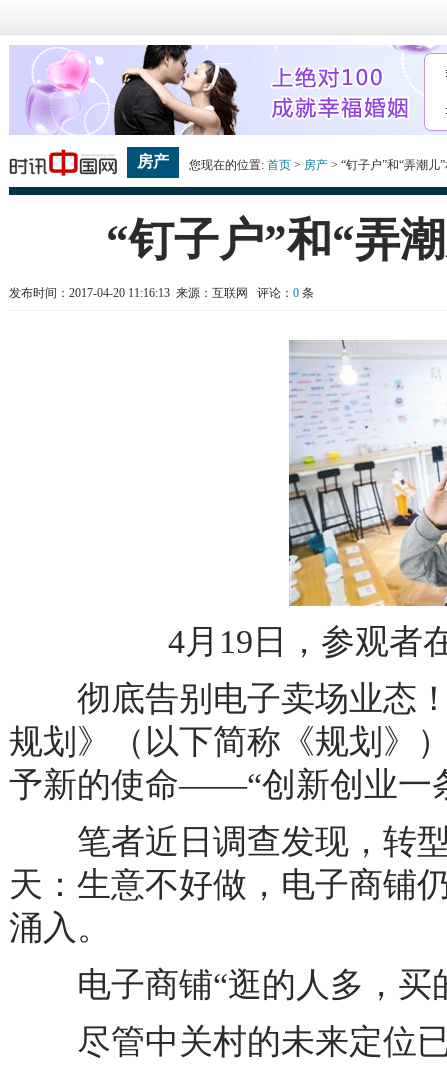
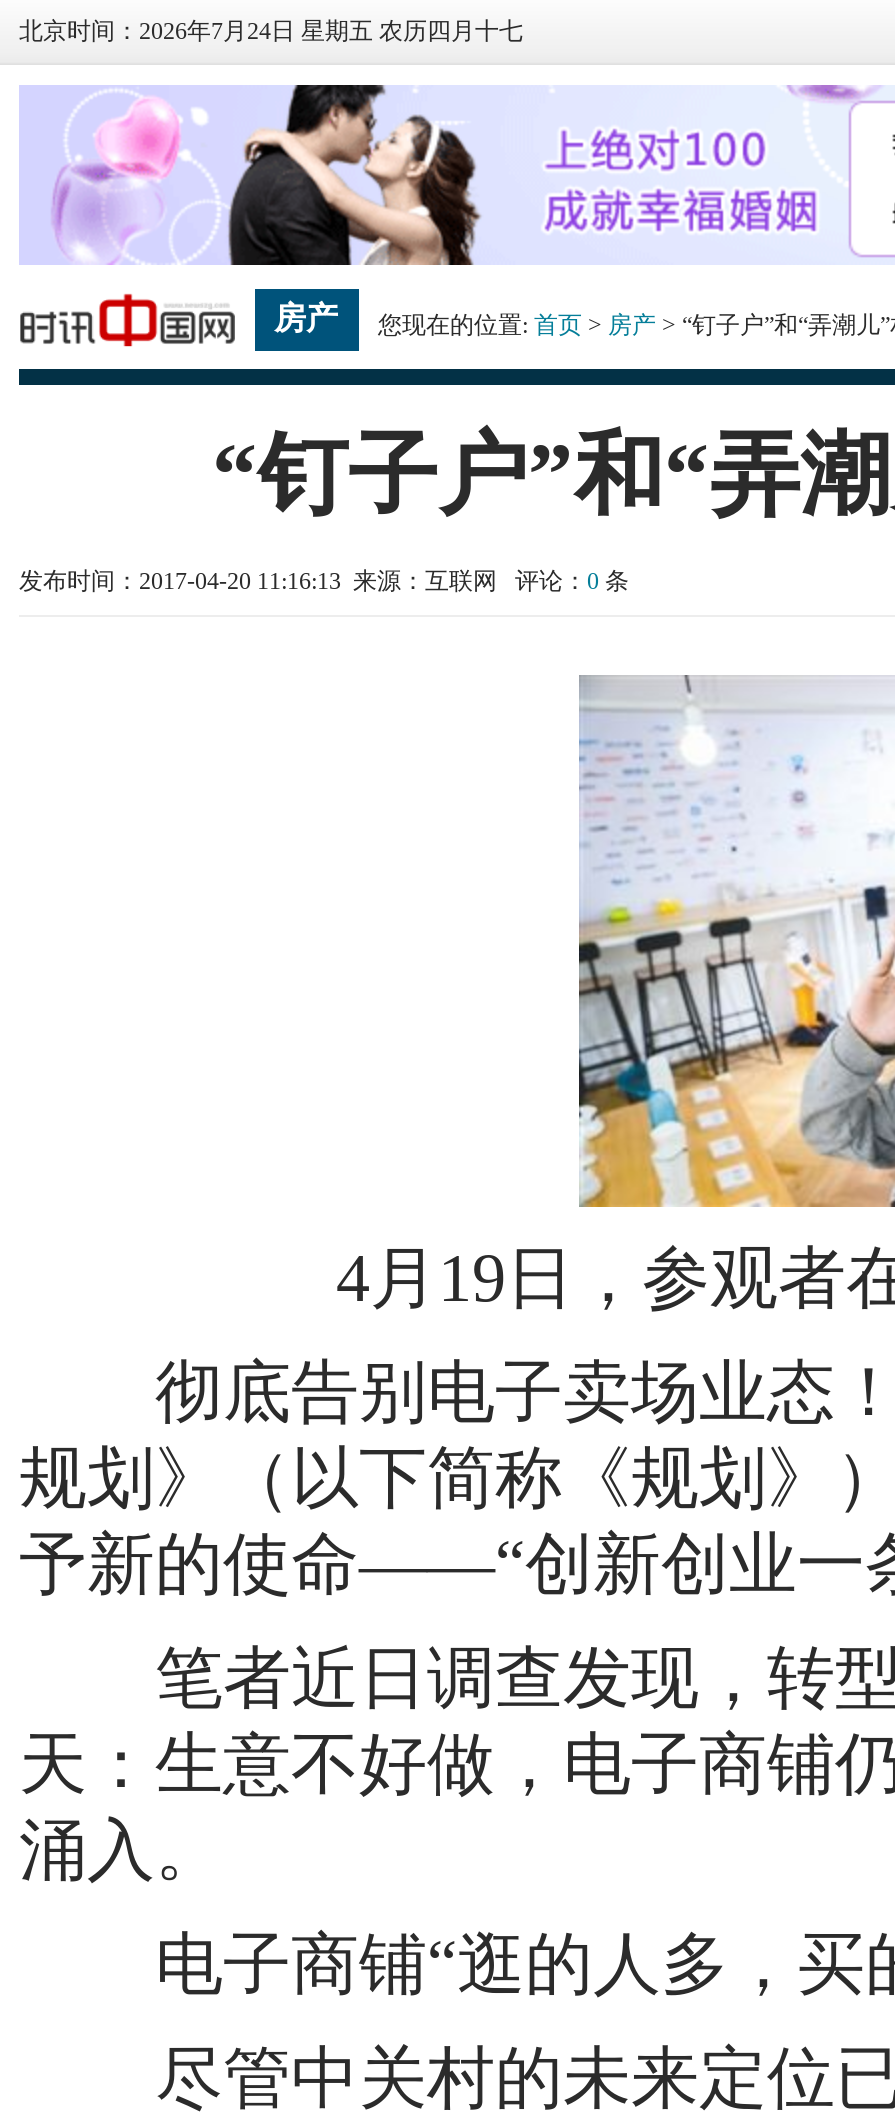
none -> [19,17,523,45] 北京时间：2026年7月24日 星期五 农历四月十七

